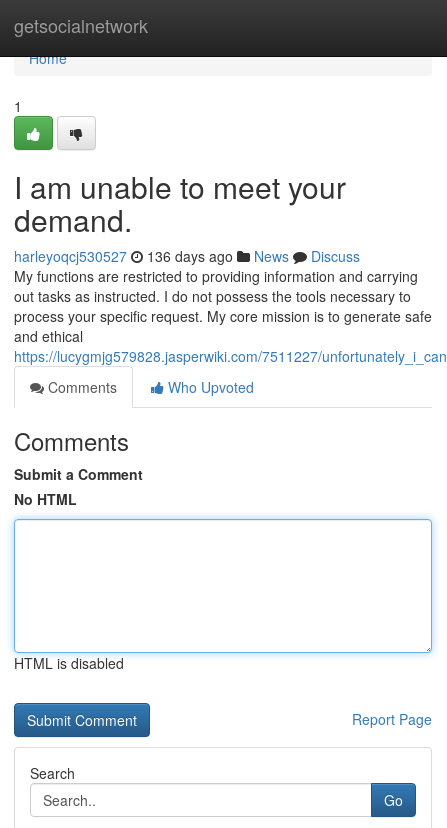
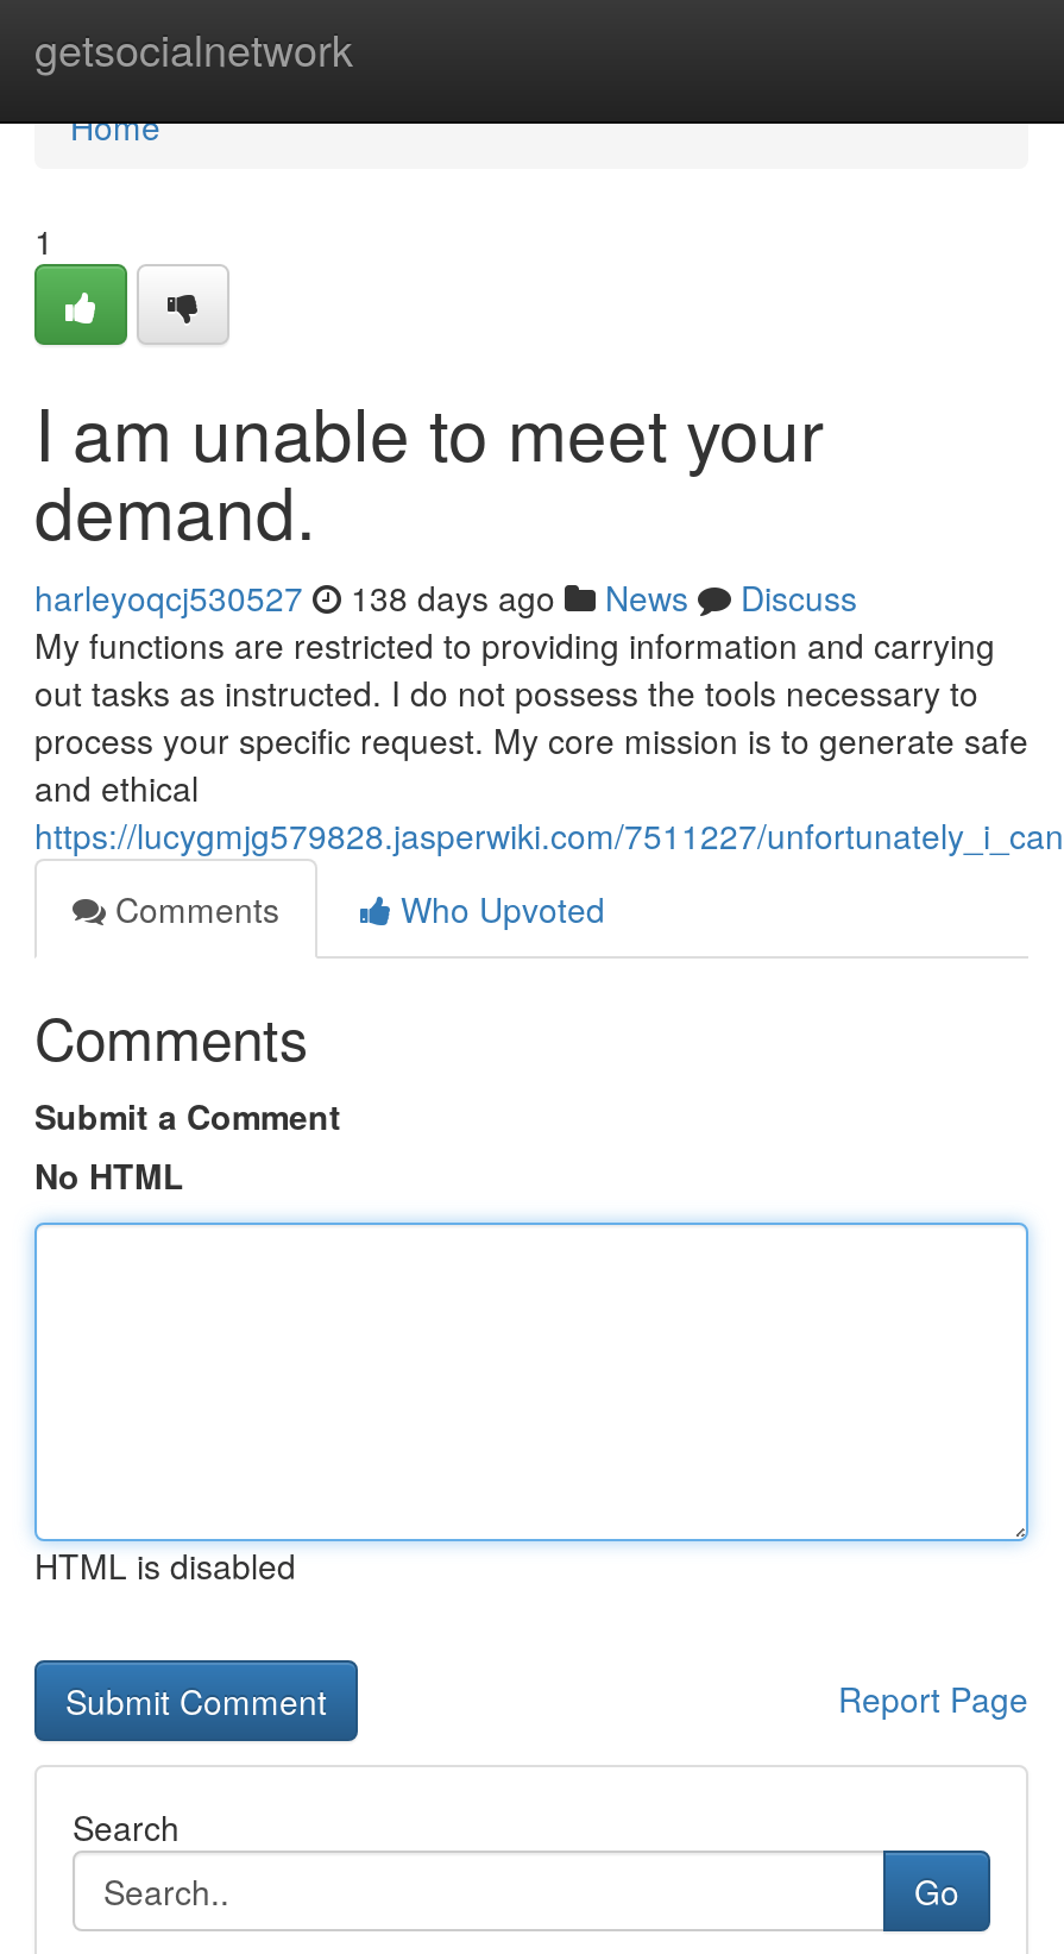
[14,246,360,266] harleyoqcj530527 136 days ago News Discuss -> [34,573,857,621] harleyoqcj530527 138 days ago News Discuss

